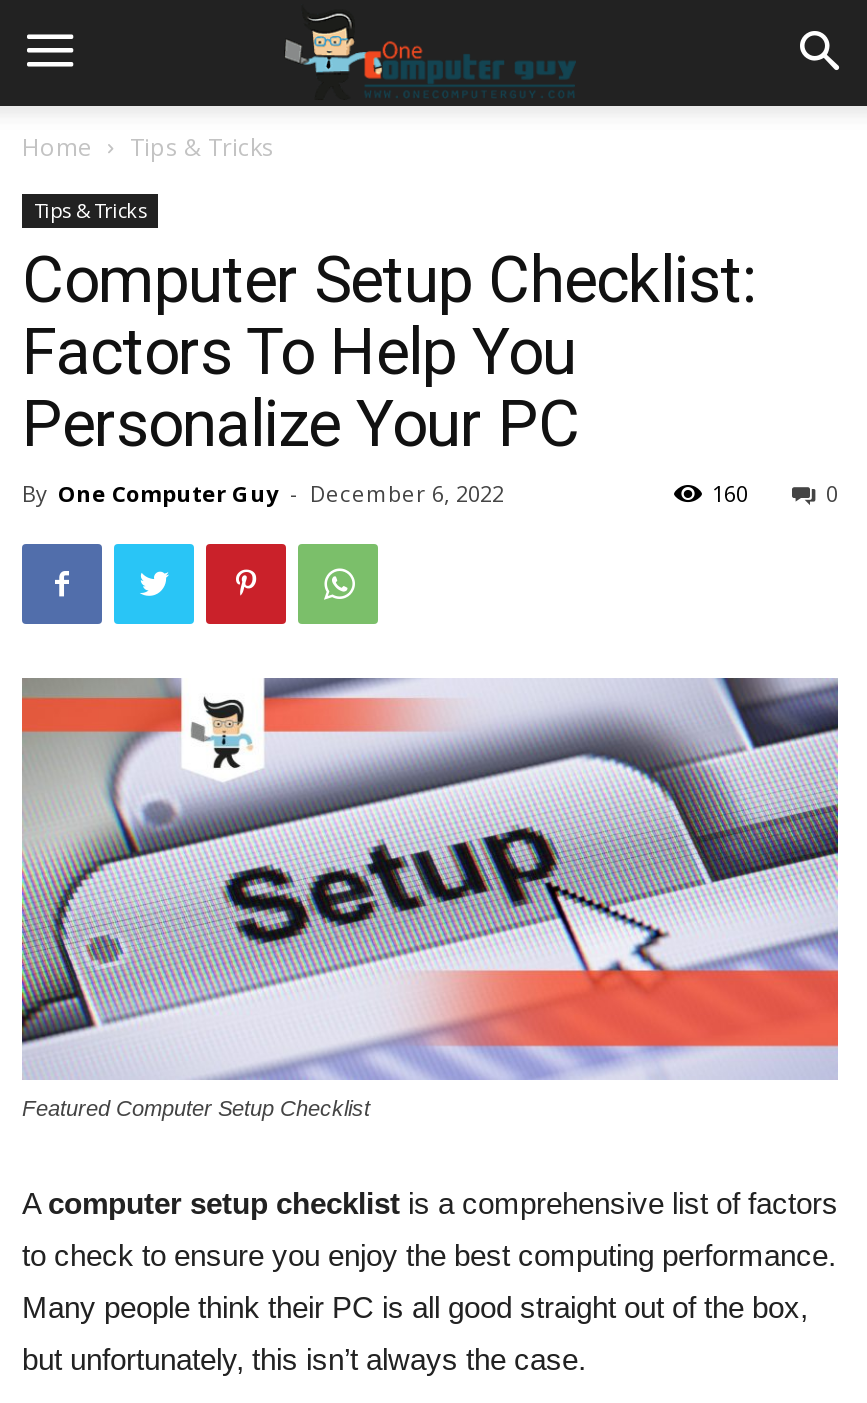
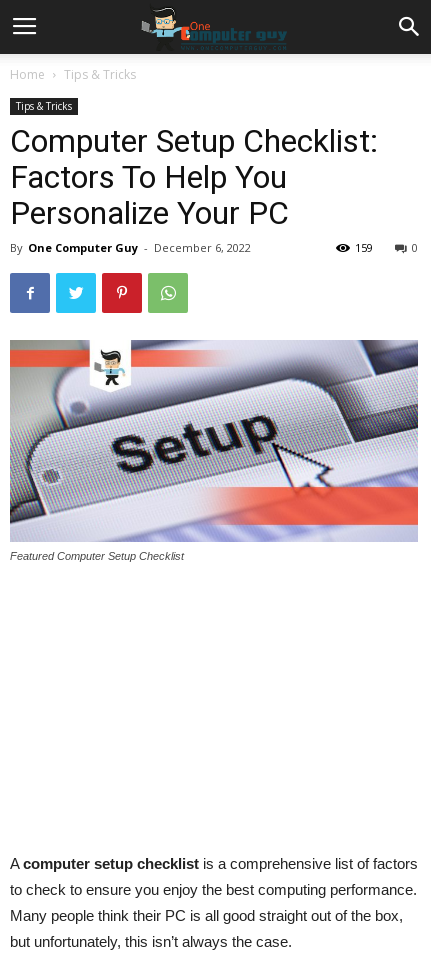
[712,478,748,508] 160 -> [355,240,373,255] 159

